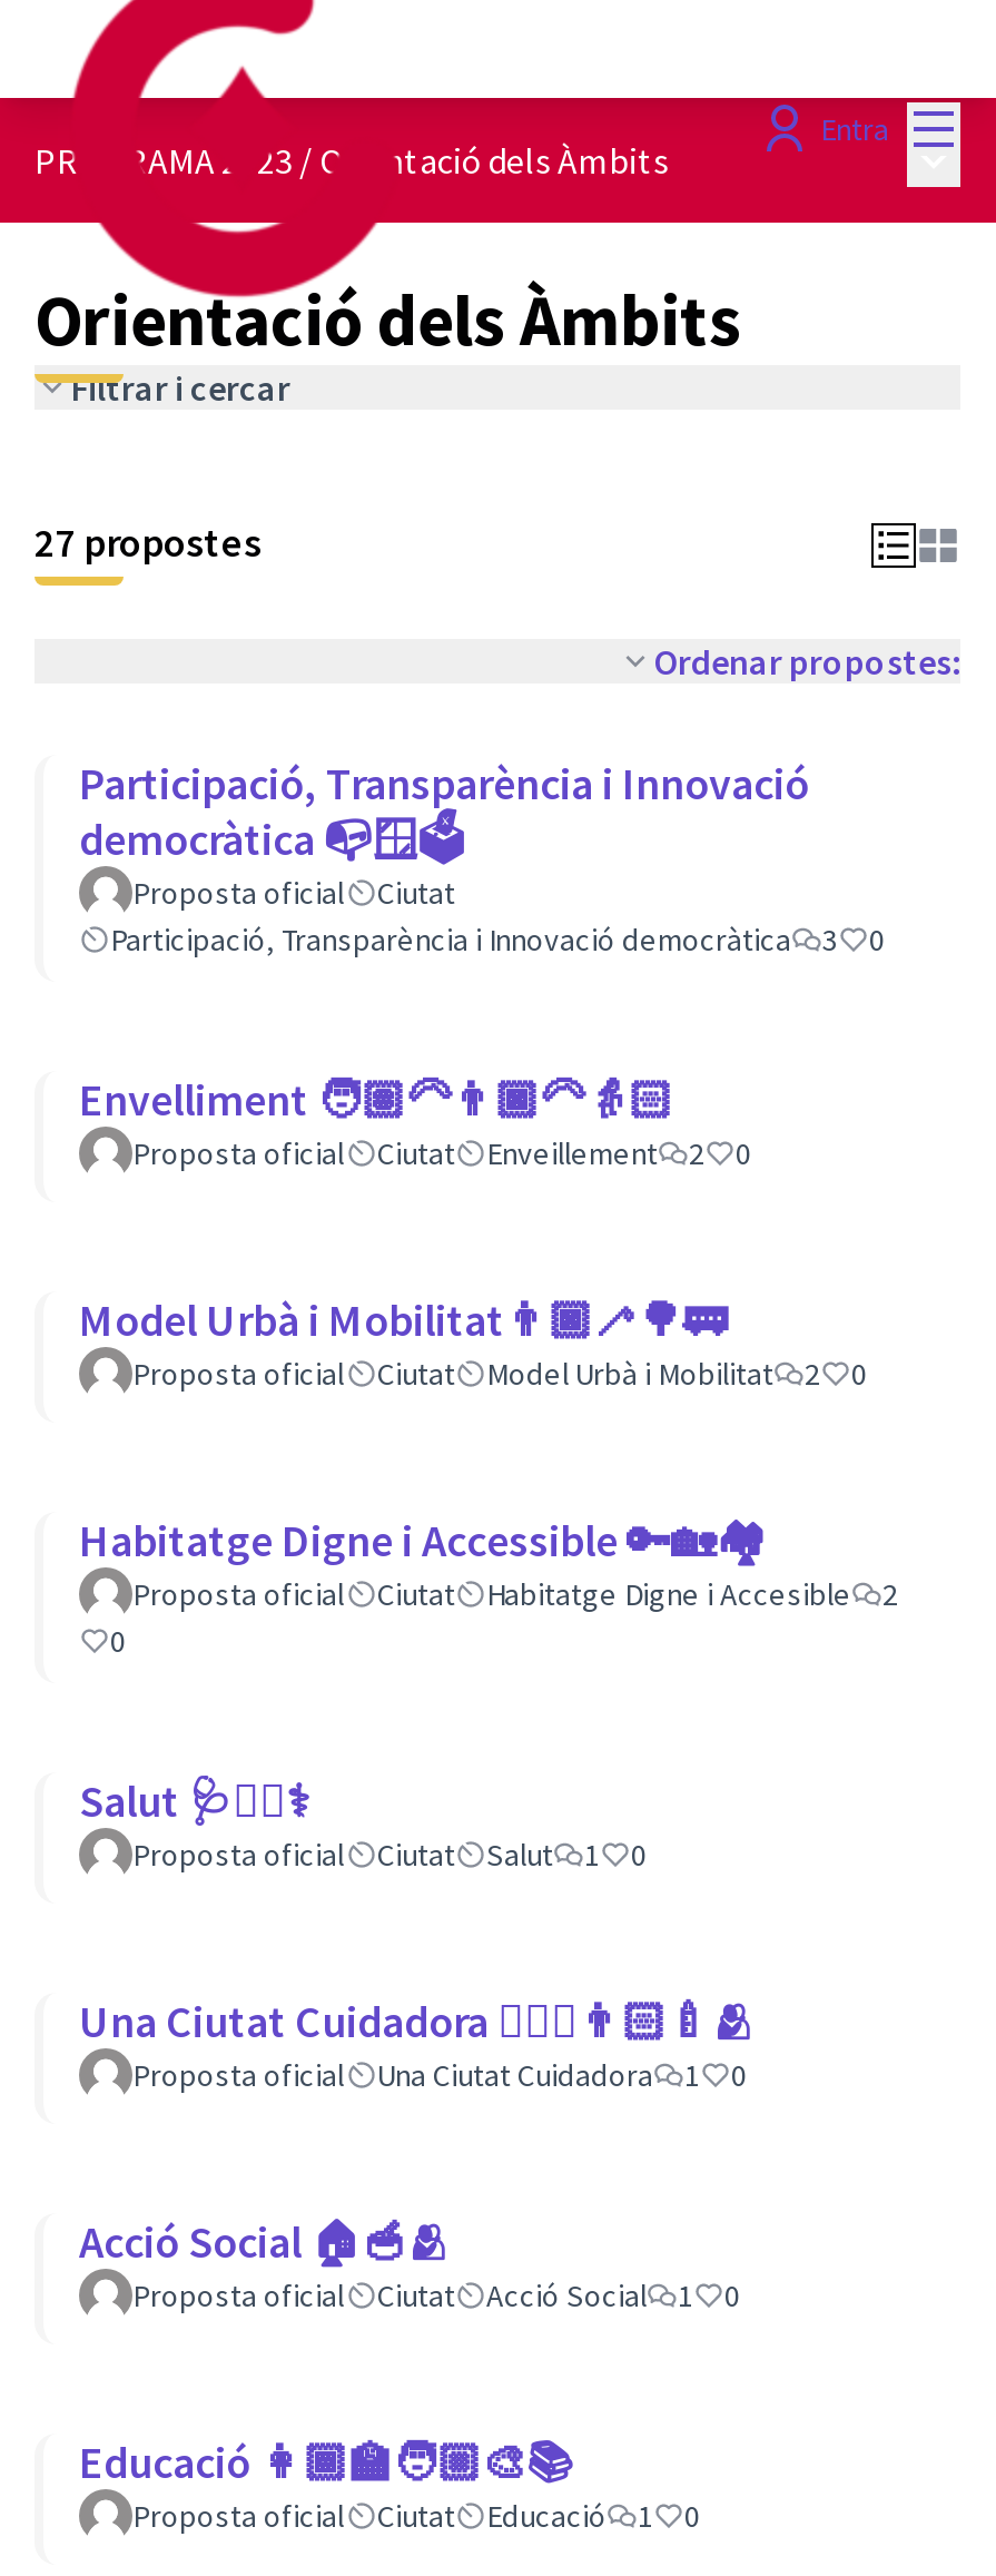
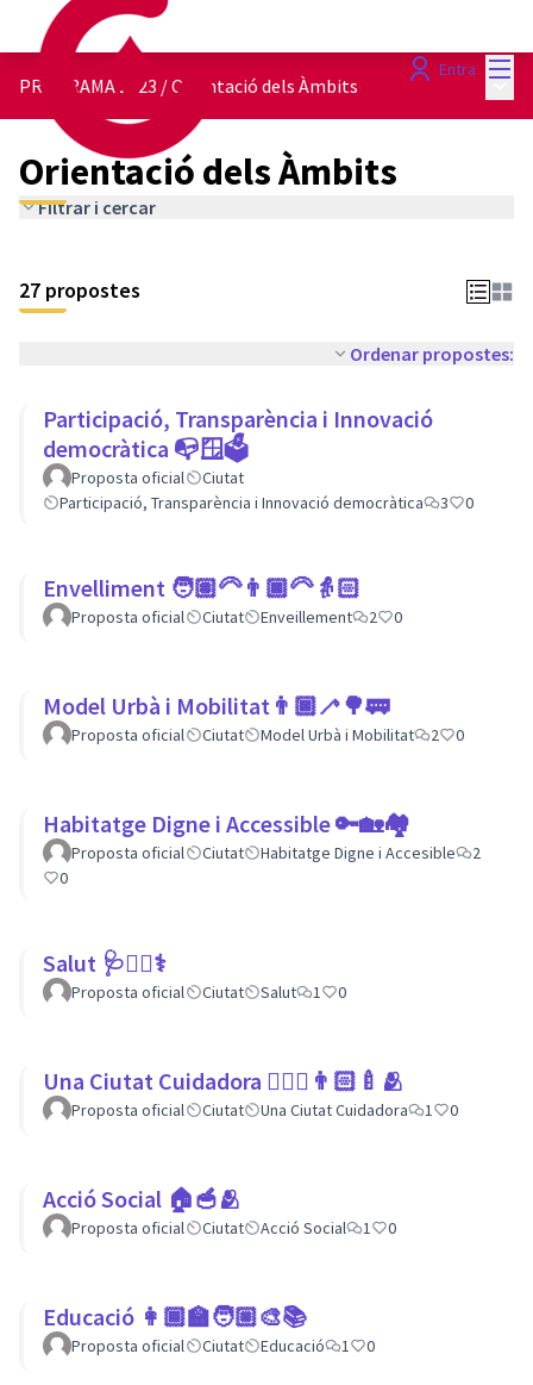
none -> [202,1099,244,1121] Ciutat

